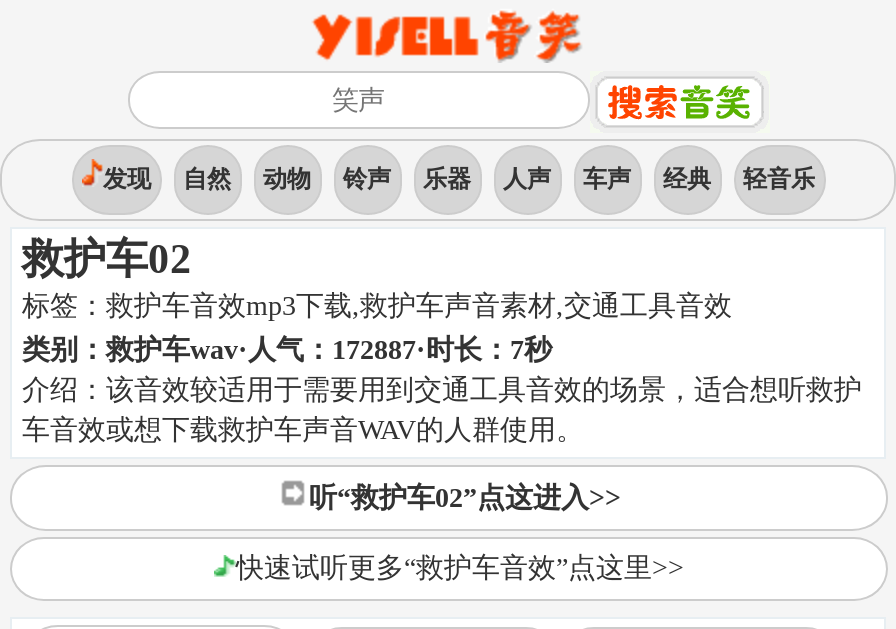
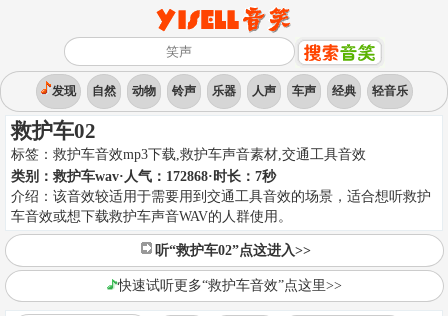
[22,335,552,365] 类别：救护车wav·人气：172887·时长：7秒 -> [11,169,276,184] 类别：救护车wav·人气：172868·时长：7秒

